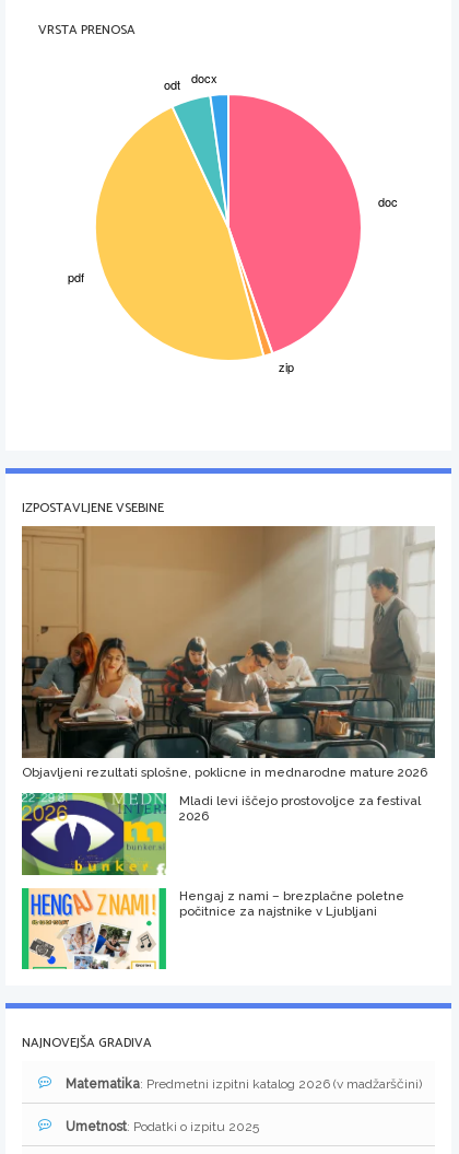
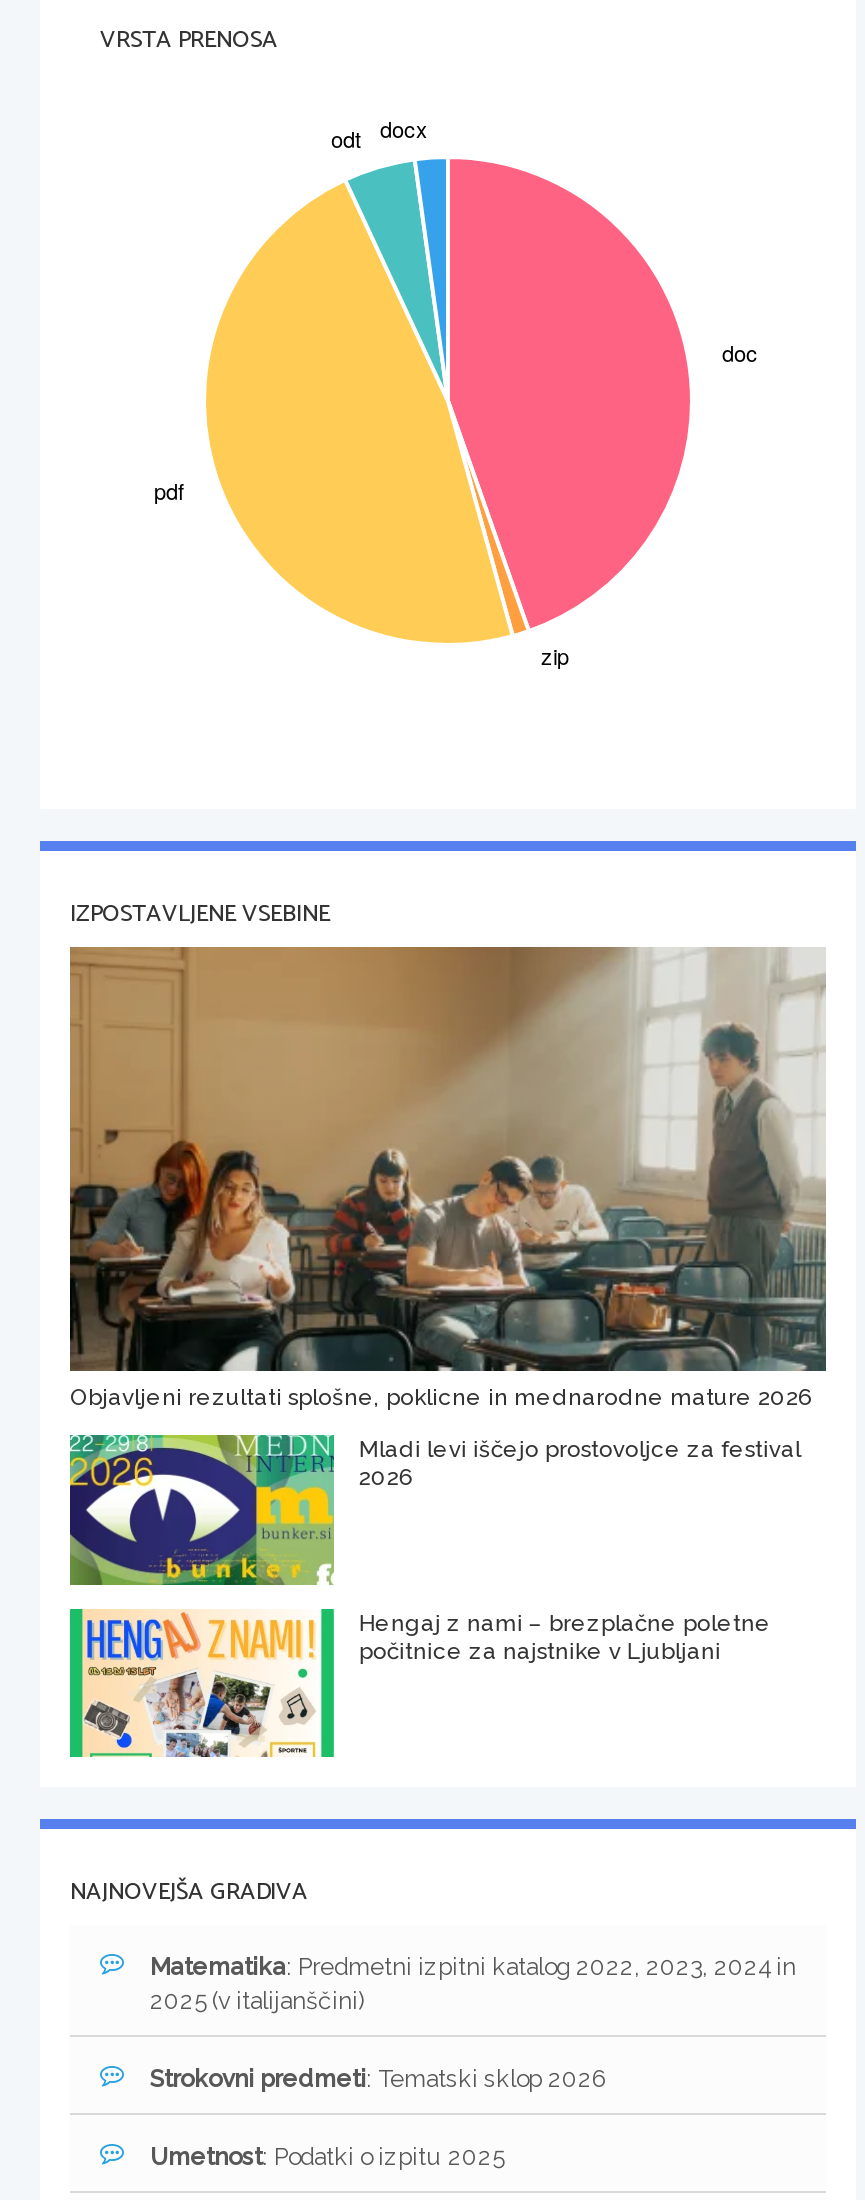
[66,1077,422,1092] Matematika: Predmetni izpitni katalog 2026 (v madžarščini) -> [150,1953,796,2093] Matematika: Predmetni izpitni katalog 2022, 2023, 2024 in | 2025 (v italijanščini) | Strokovni predmeti: Tematski sklop 2026

